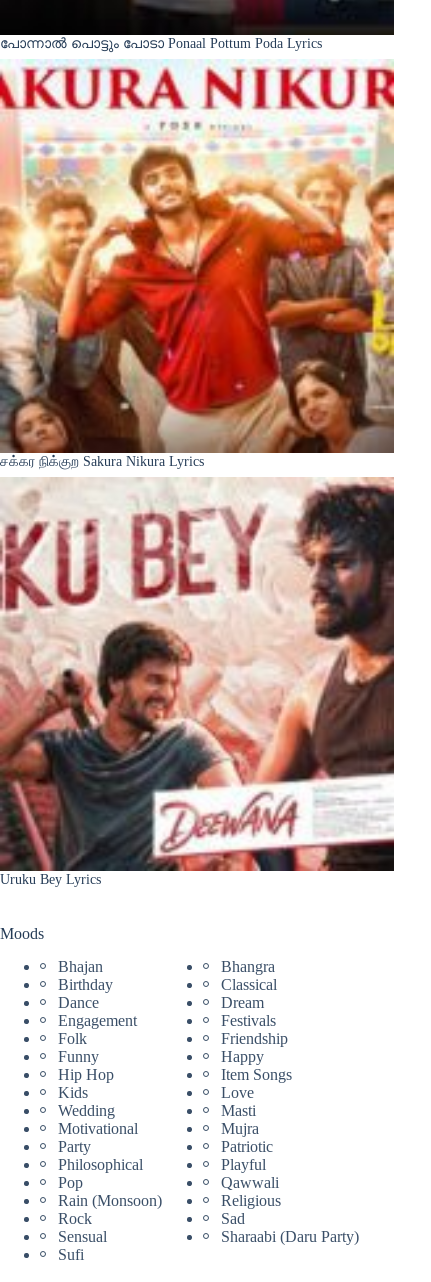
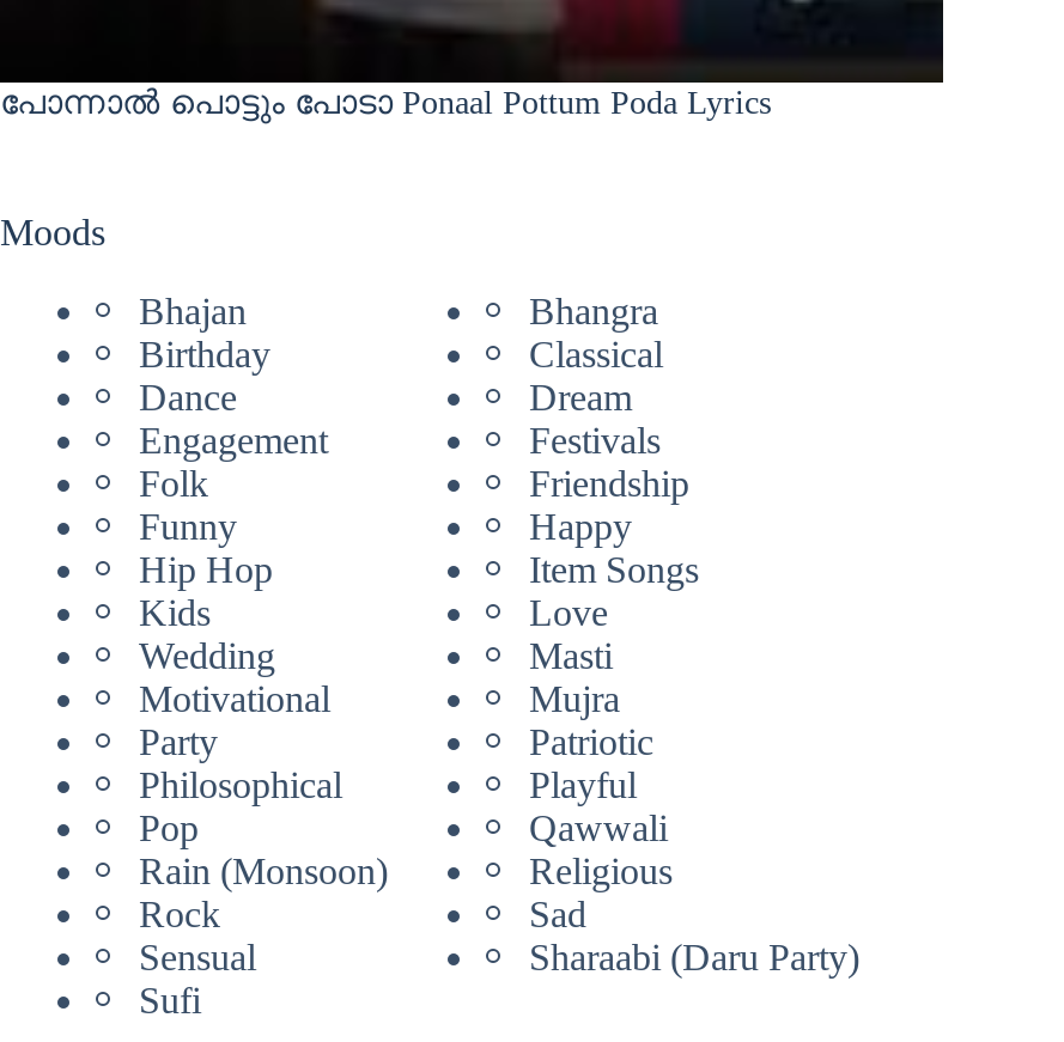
[0,59,395,469] [image] | சக்கர நிக்குற Sakura Nikura Lyrics -> none
[0,477,395,887] [image] | Uruku Bey Lyrics -> none

